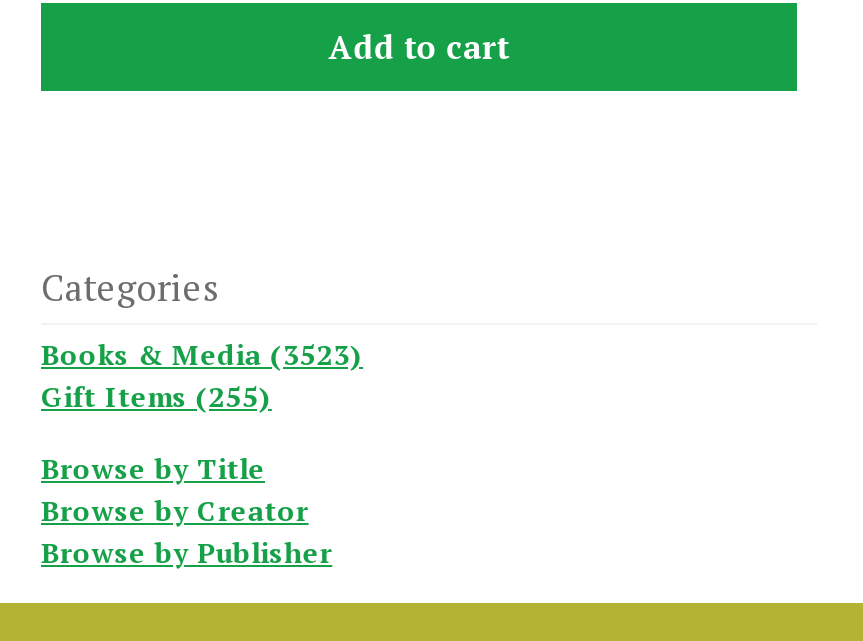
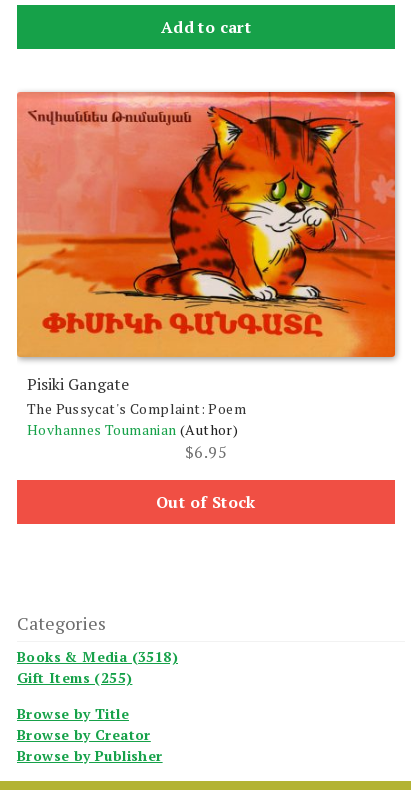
none -> [16,91,398,513] [image] | Pisiki Gangate | The Pussycat's Complaint: Poem | Hovhannes Toumanian (Author) | $6.95 | Out of Stock
[41,336,363,374] Books & Media (3523) -> [17,647,178,666] Books & Media (3518)

